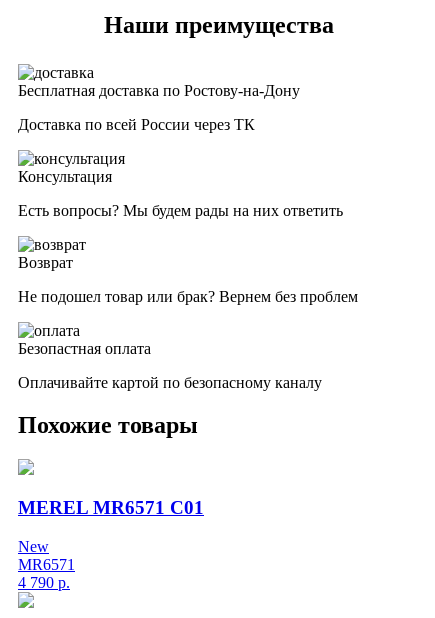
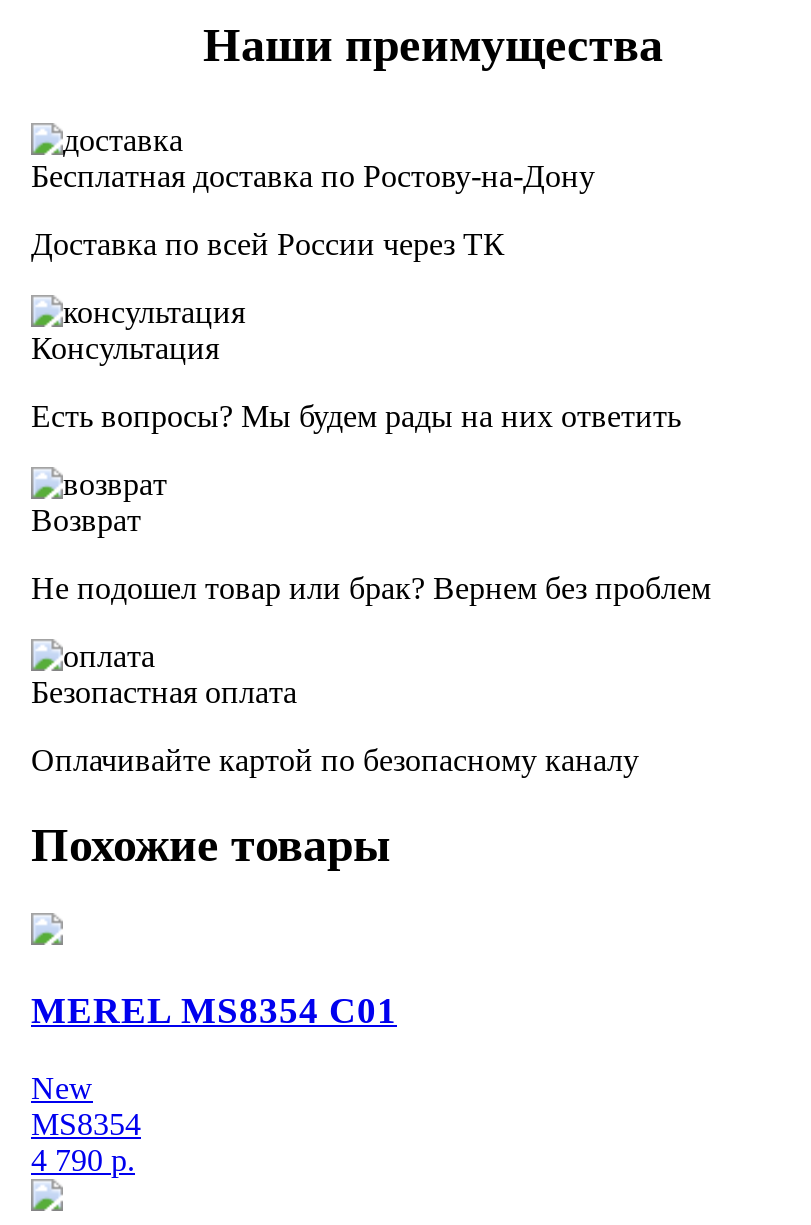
[18,497,204,518] MEREL MR6571 C01 -> [31,990,397,1032] MEREL MS8354 C01
[18,556,75,573] MR6571 -> [31,1107,141,1141] MS8354

